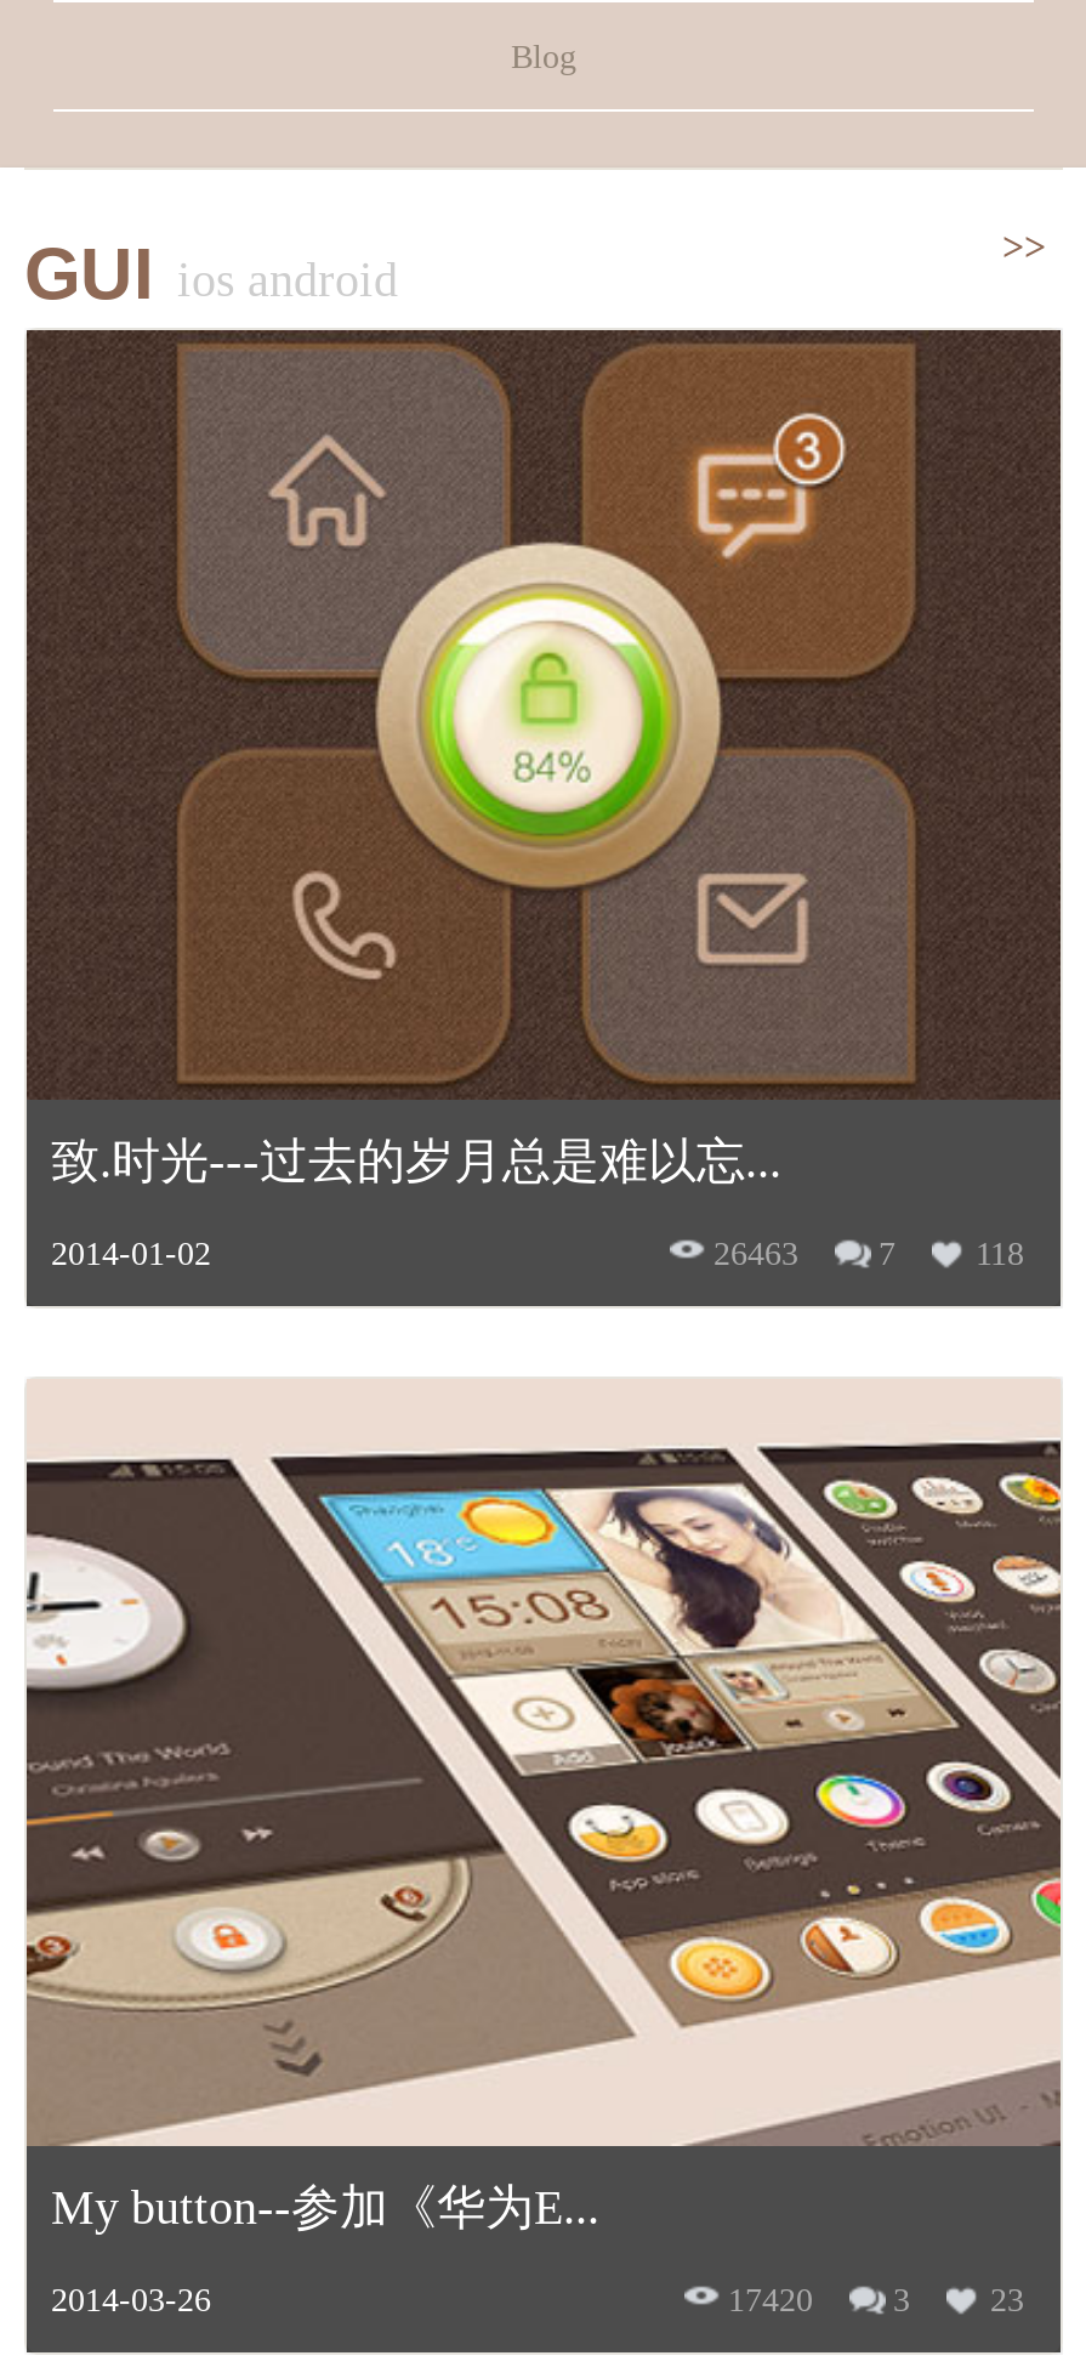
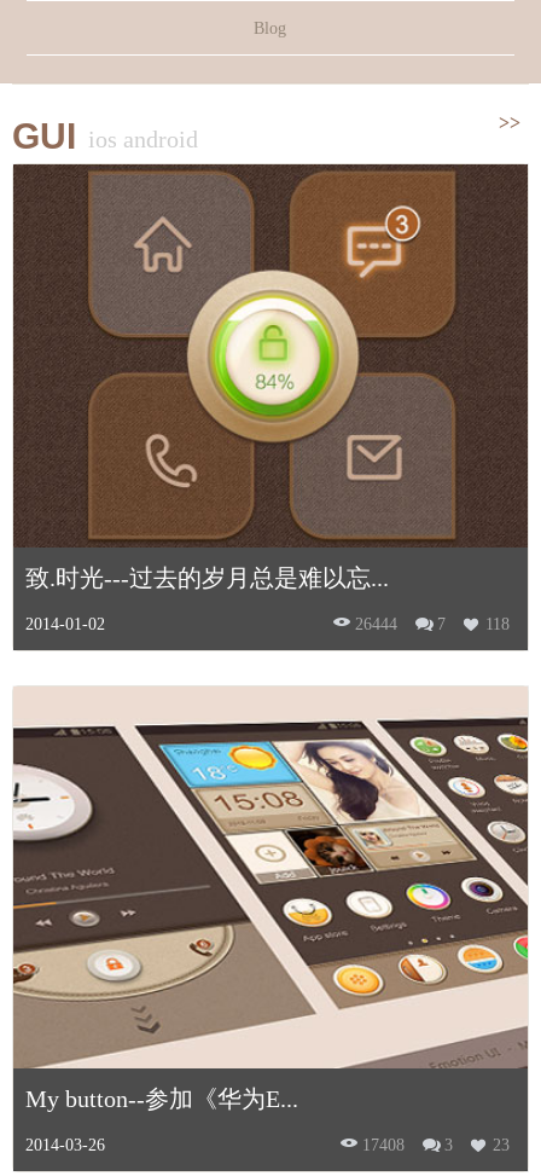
[713,1235,798,1272] 26463 -> [355,615,397,633] 26444
[728,2283,813,2319] 17420 -> [362,1137,405,1155] 17408

